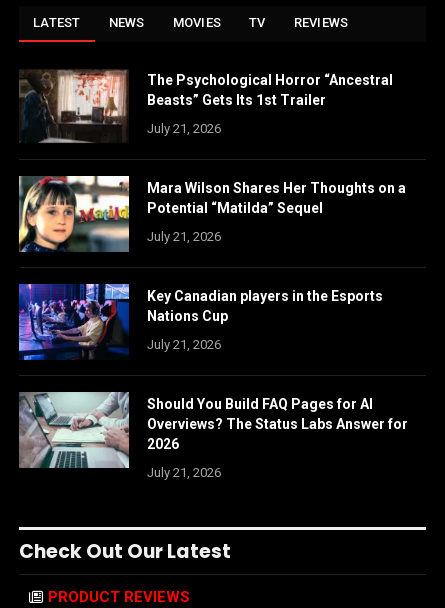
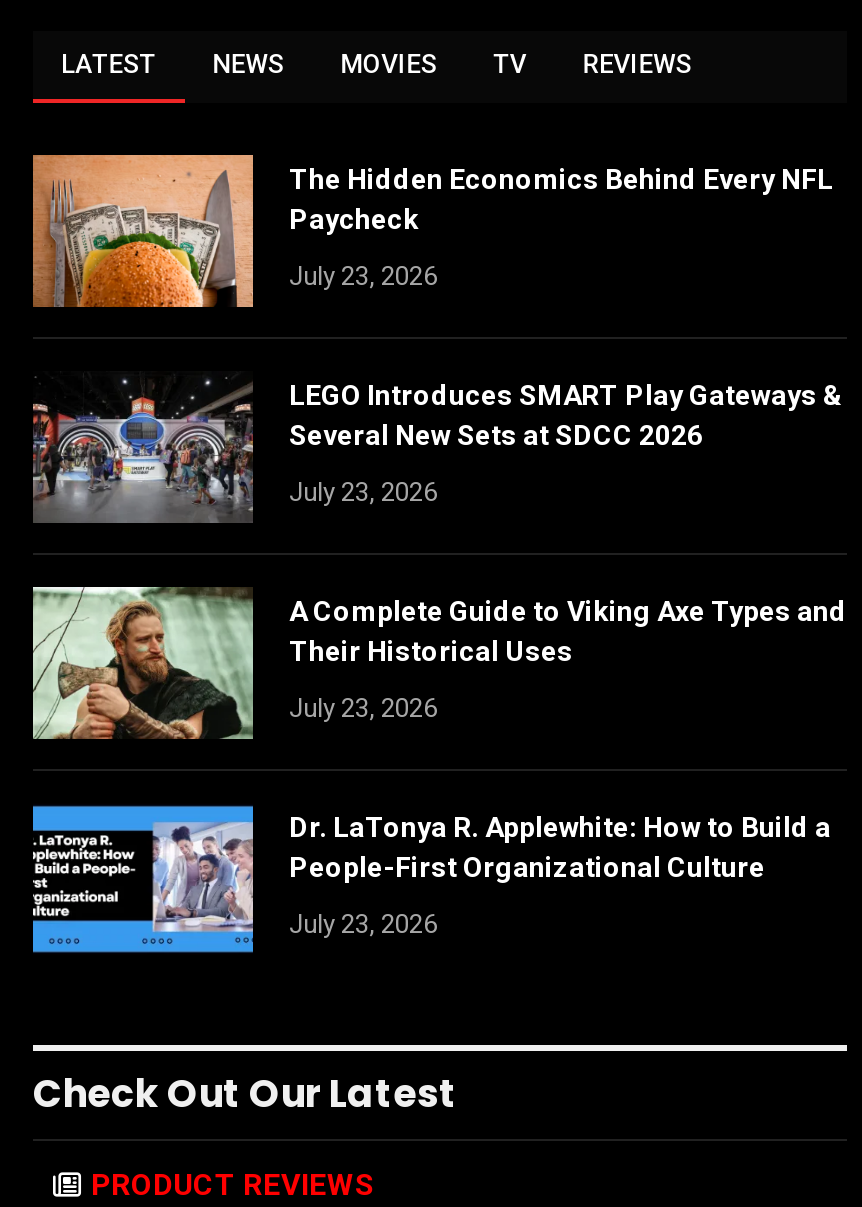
[19,69,393,144] [image] | The Psychological Horror “Ancestral | Beasts” Gets Its 1st Trailer -> [31,153,833,309] [image] | The Hidden Economics Behind Every NFL | Paycheck
[147,120,221,135] July 21, 2026 -> [289,260,437,290] July 23, 2026
[18,175,406,252] [image] | Mara Wilson Shares Her Thoughts on a | Potential “Matilda” Sequel -> [33,371,843,523] [image] | LEGO Introduces SMART Play Gateways & | Several New Sets at SDCC 2026
[147,228,221,243] July 21, 2026 -> [289,476,437,506] July 23, 2026
[18,283,383,361] [image] | Key Canadian players in the Esports | Nations Cup -> [31,585,847,741] [image] | A Complete Guide to Viking Axe Types and | Their Historical Uses
[147,336,221,351] July 21, 2026 -> [289,692,437,722] July 23, 2026
[19,391,408,469] [image] | Should You Build FAQ Pages for AI | Overviews? The Status Labs Answer for | 2026 -> [31,803,831,955] [image] | Dr. LaTonya R. Applewhite: How to Build a | People-First Organizational Culture
[147,464,221,479] July 21, 2026 -> [289,908,437,938] July 23, 2026

